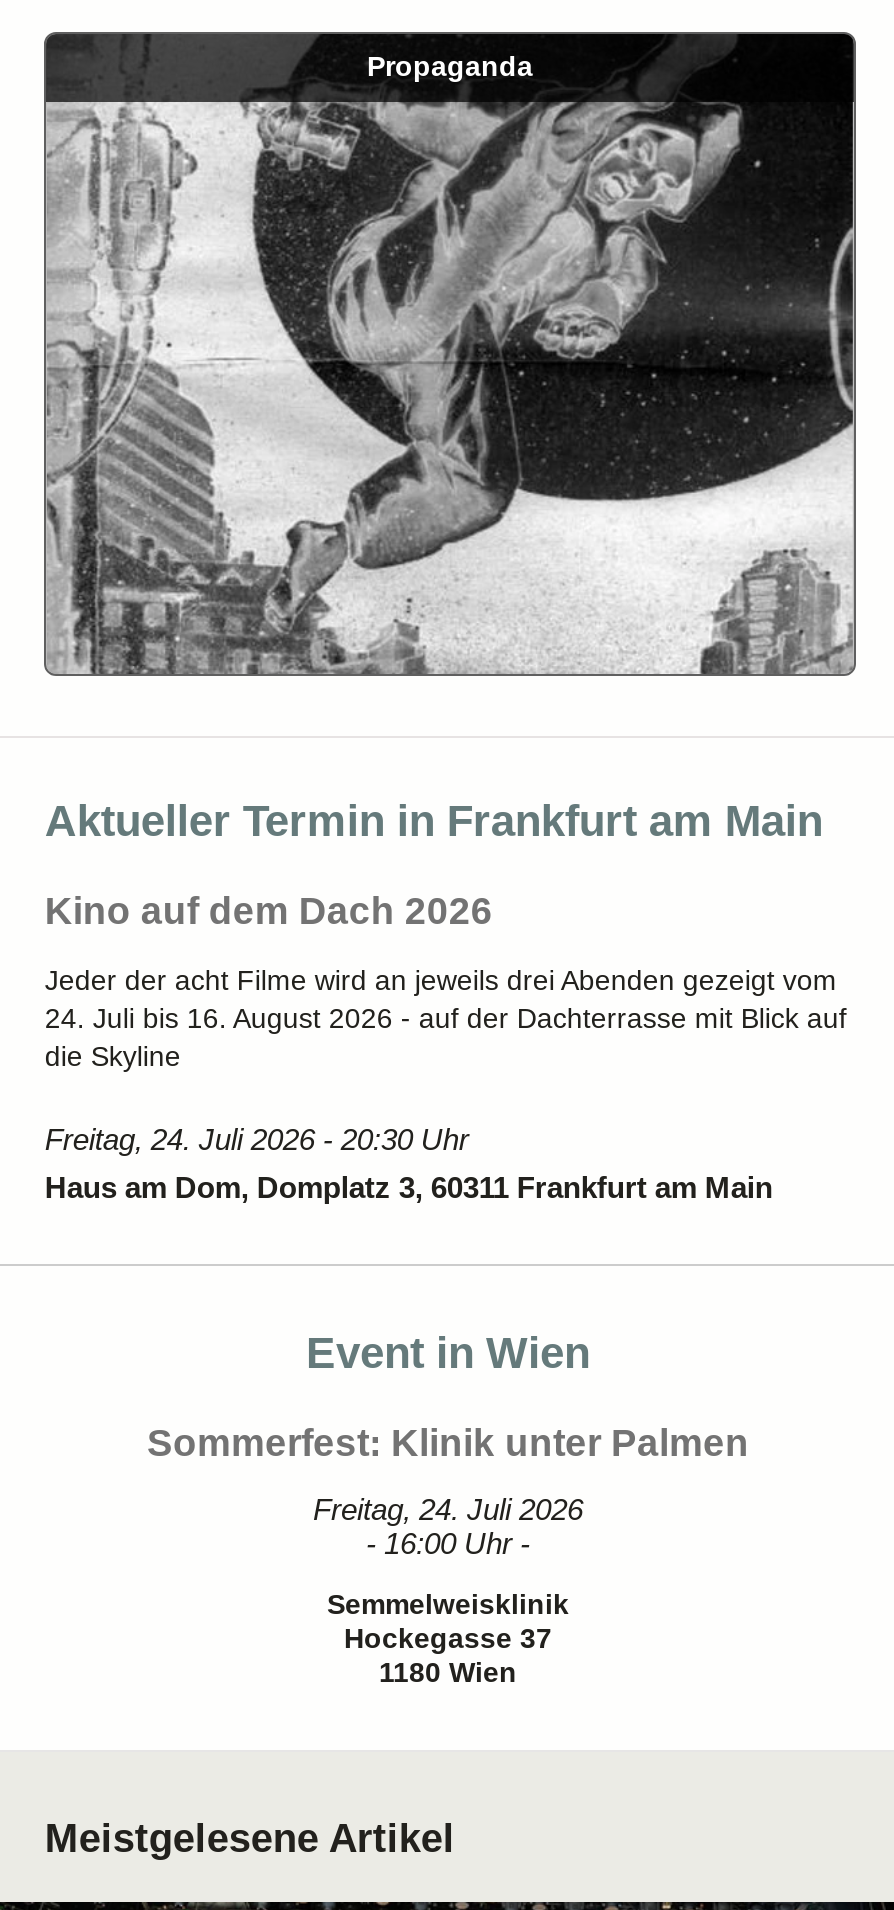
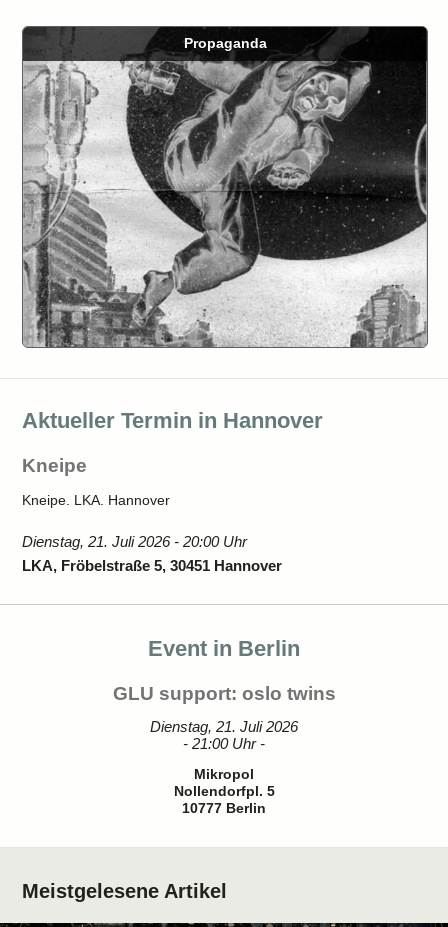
[45,796,823,846] Aktueller Termin in Frankfurt am Main -> [22,408,323,433] Aktueller Termin in Hannover
[45,890,493,932] Kino auf dem Dach 2026 -> [22,455,87,476] Kneipe
[45,964,847,1072] Jeder der acht Filme wird an jeweils drei Abenden gezeigt vom | 24. Juli bis 16. August 2026 - auf der Dachterrasse mit Blick auf | die Skyline -> [22,492,170,508] Kneipe. LKA. Hannover
[45,1122,773,1204] Freitag, 24. Juli 2026 - 20:30 Uhr | Haus am Dom, Domplatz 3, 60311 Frankfurt am Main -> [22,533,282,574] Dienstag, 21. Juli 2026 - 20:00 Uhr | LKA, Fröbelstraße 5, 30451 Hannover
[306,1328,590,1378] Event in Wien -> [148,636,300,661] Event in Berlin
[147,1422,749,1464] Sommerfest: Klinik unter Palmen -> [112,683,335,704] GLU support: oslo twins
[313,1492,583,1560] Freitag, 24. Juli 2026 | - 16:00 Uhr - -> [150,718,298,752] Dienstag, 21. Juli 2026 | - 21:00 Uhr -
[327,1588,569,1688] Semmelweisklinik | Hockegasse 37 | 1180 Wien -> [173,766,274,816] Mikropol | Nollendorfpl. 5 | 10777 Berlin

